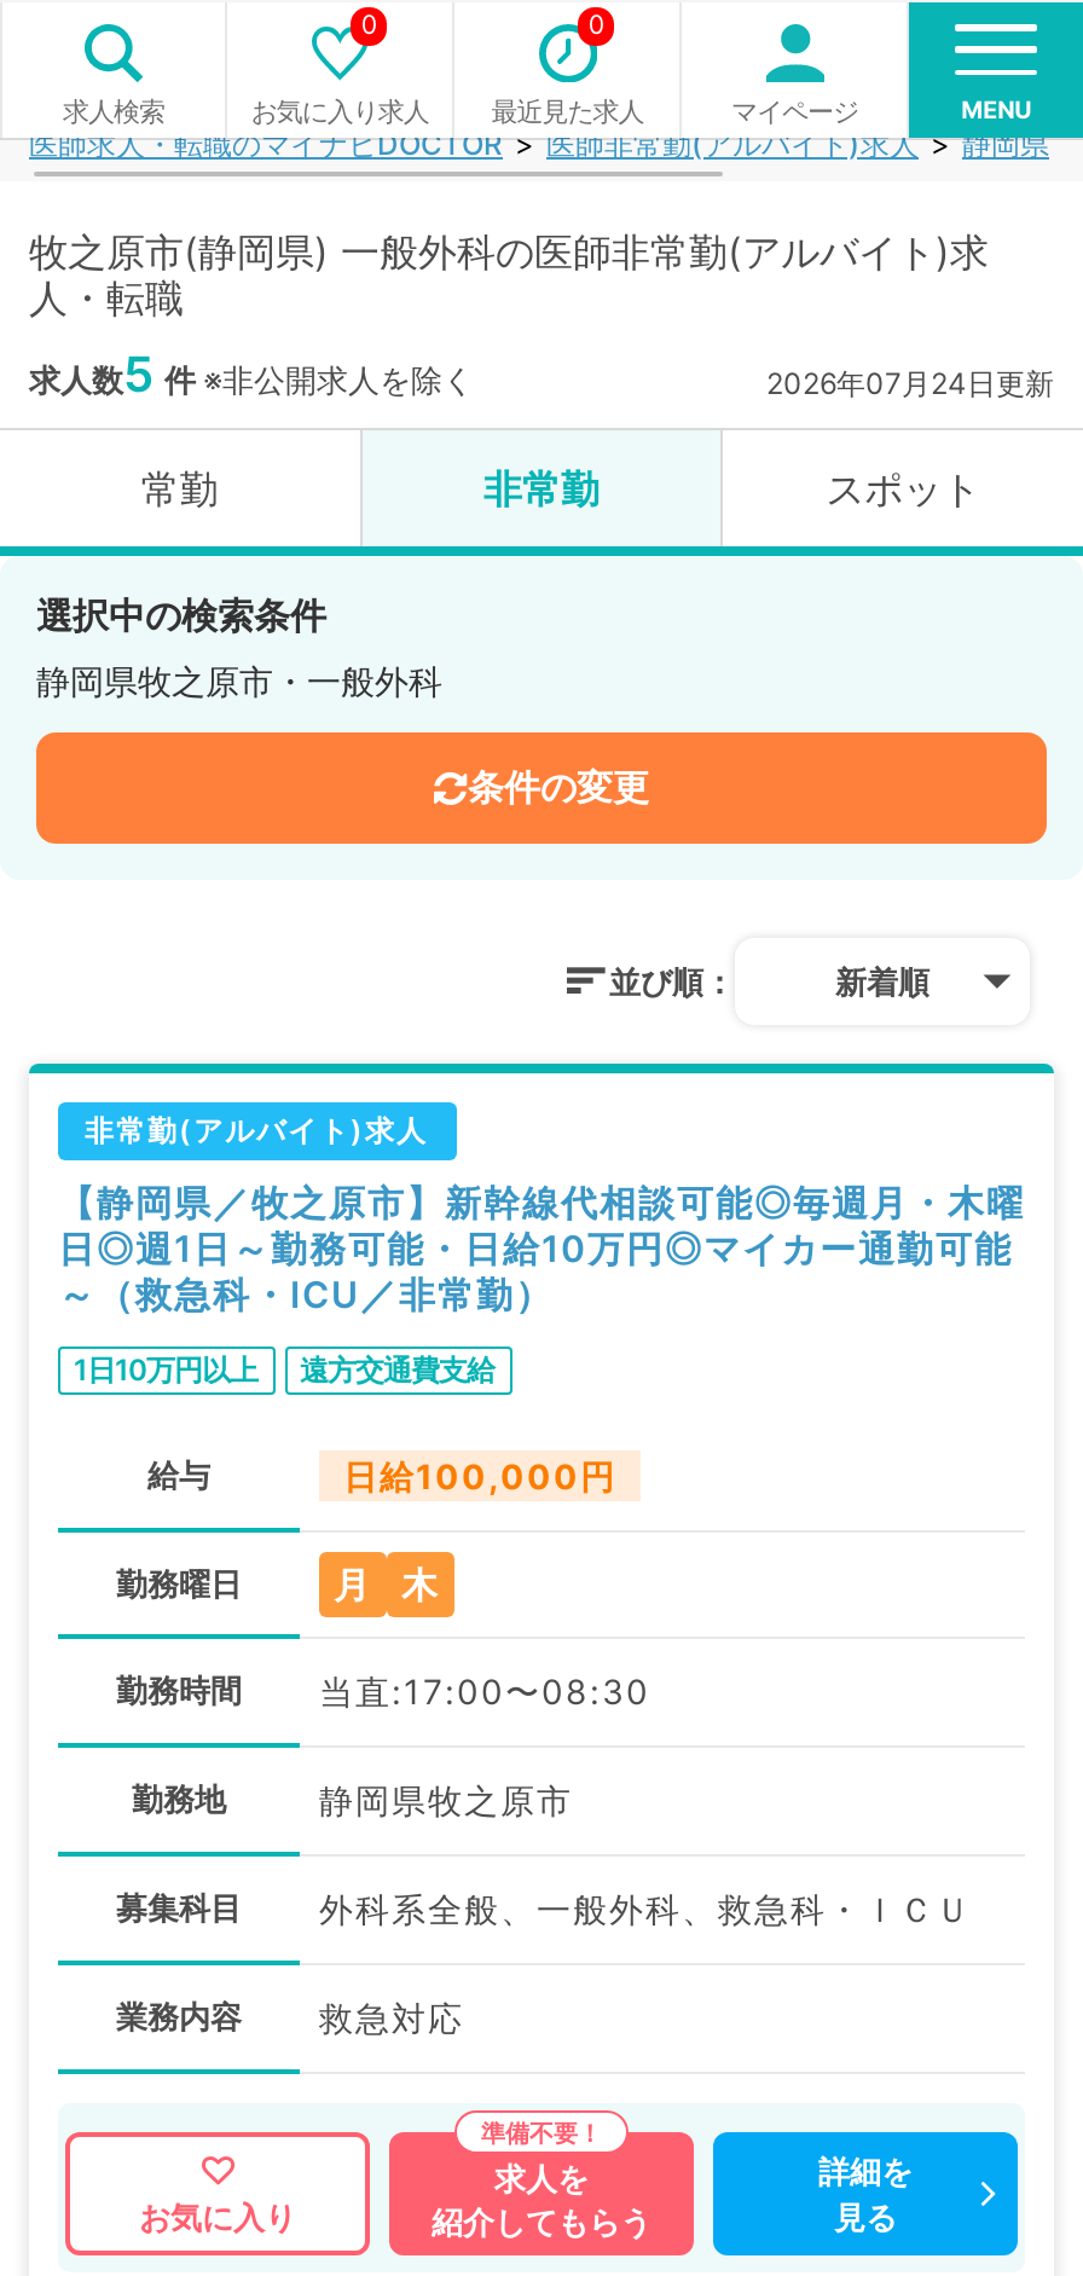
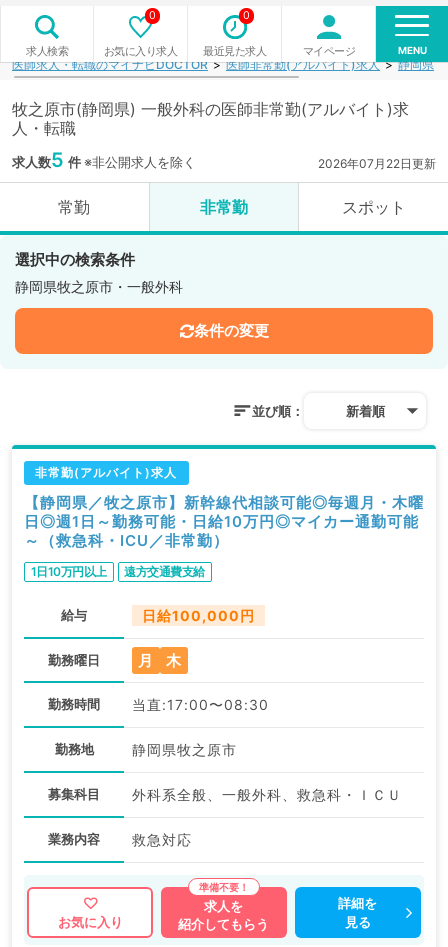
[766,365,1054,401] 2026年07月24日更新 -> [318,156,436,171] 2026年07月22日更新

